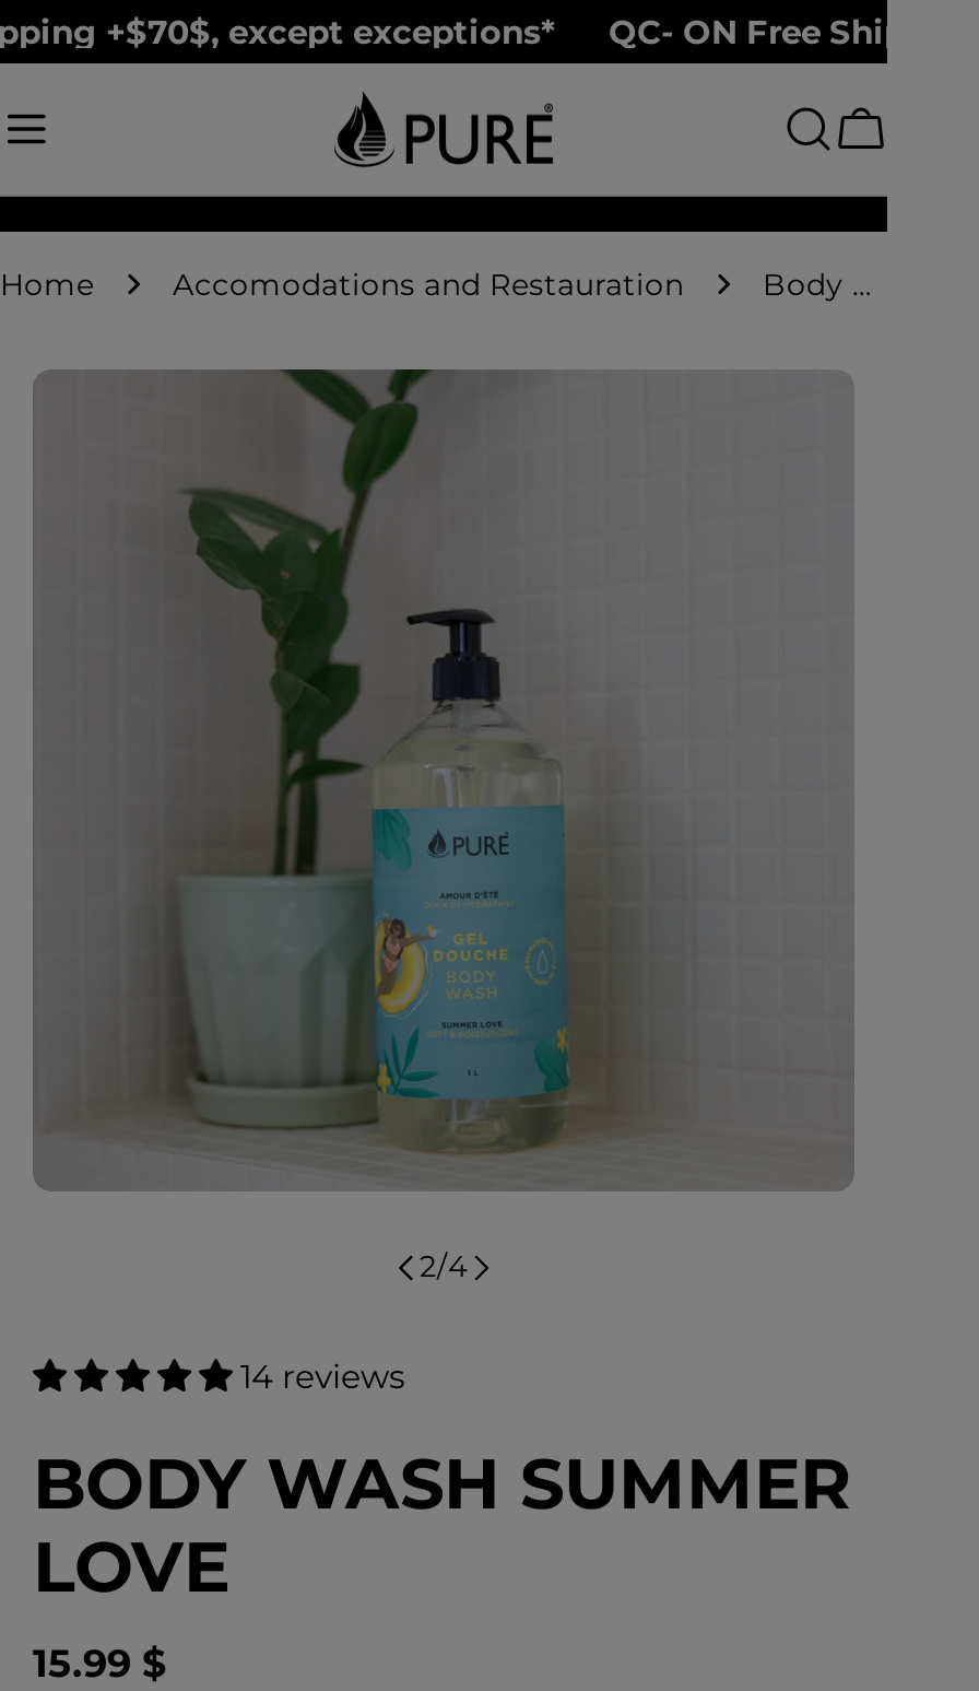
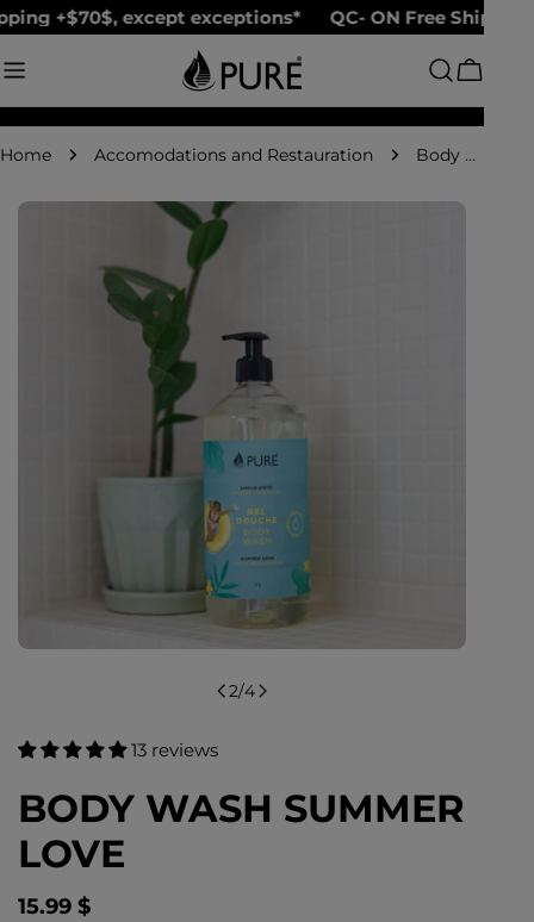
[240,1355,404,1397] 14 reviews -> [131,739,218,762] 13 reviews

